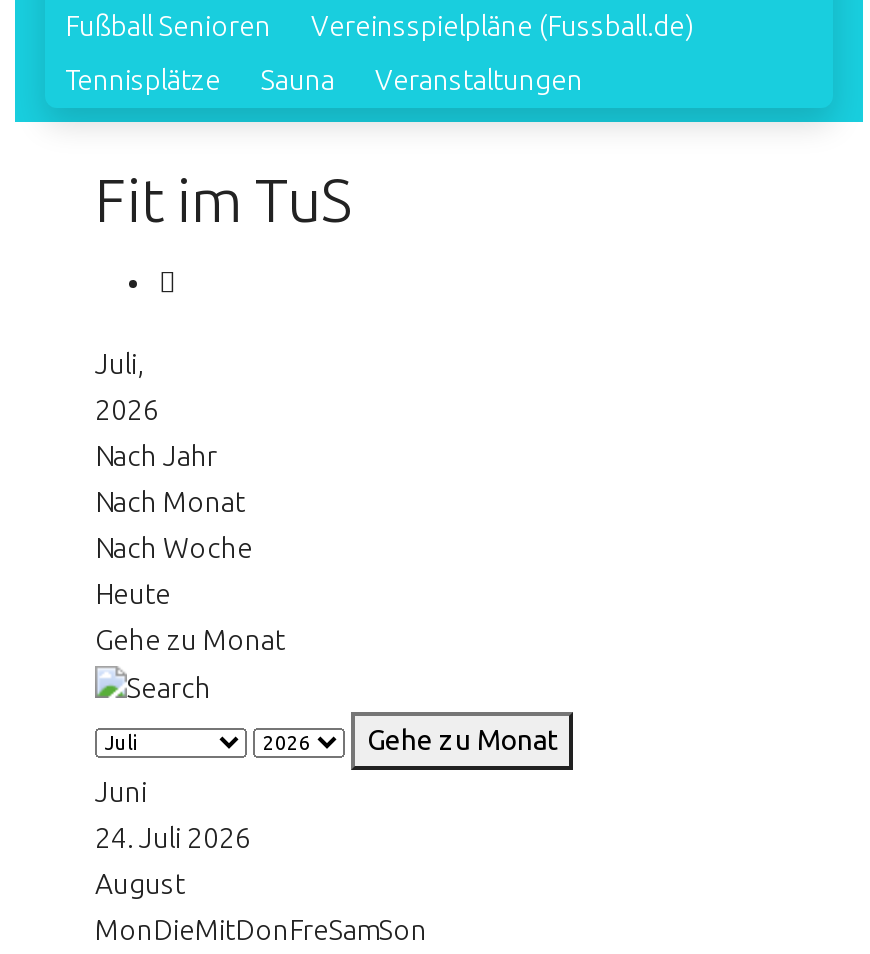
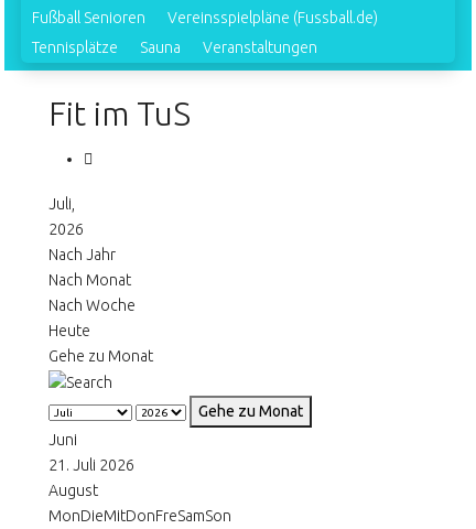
[95,822,251,854] 24. Juli 2026 -> [48,456,134,474] 21. Juli 2026

